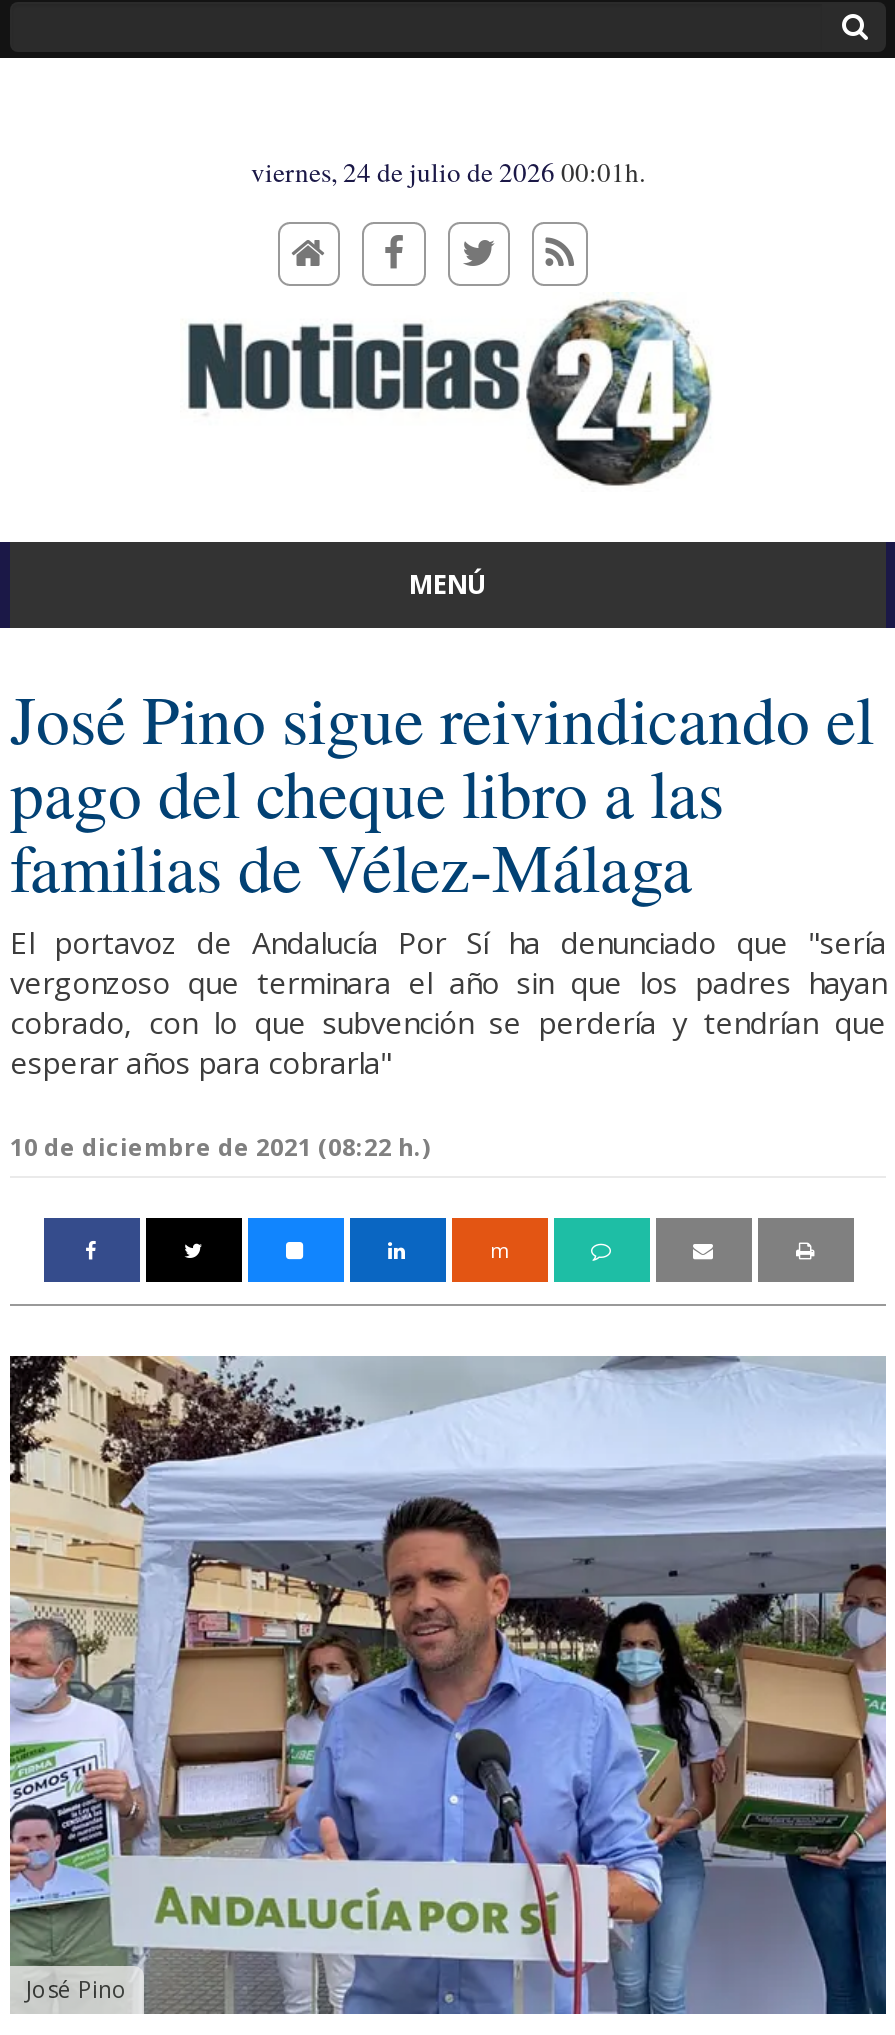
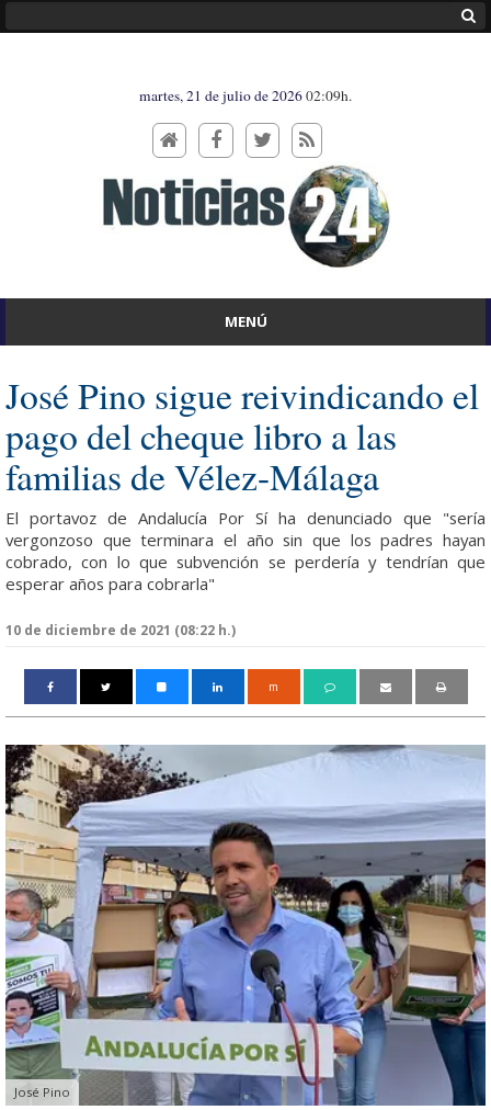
[251,154,645,190] viernes, 24 de julio de 2026 00:01h. -> [139,86,352,105] martes, 21 de julio de 2026 02:09h.

